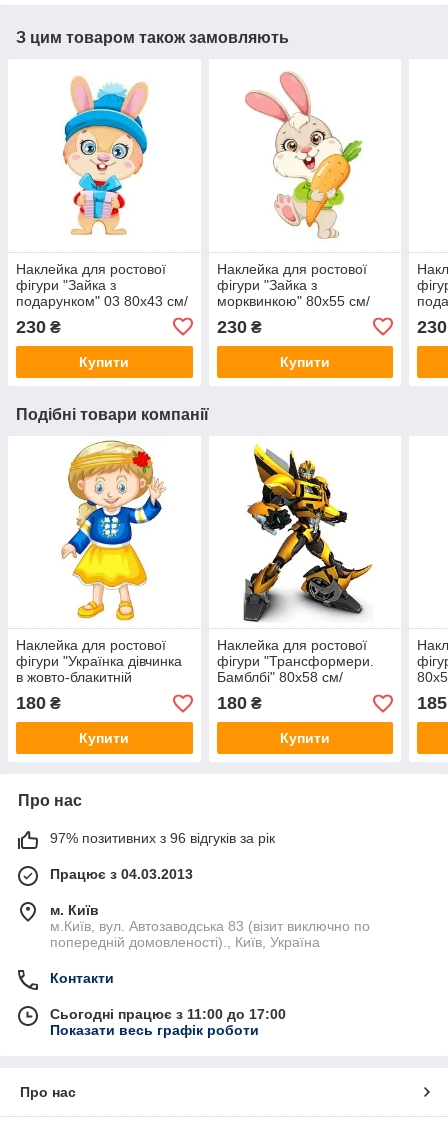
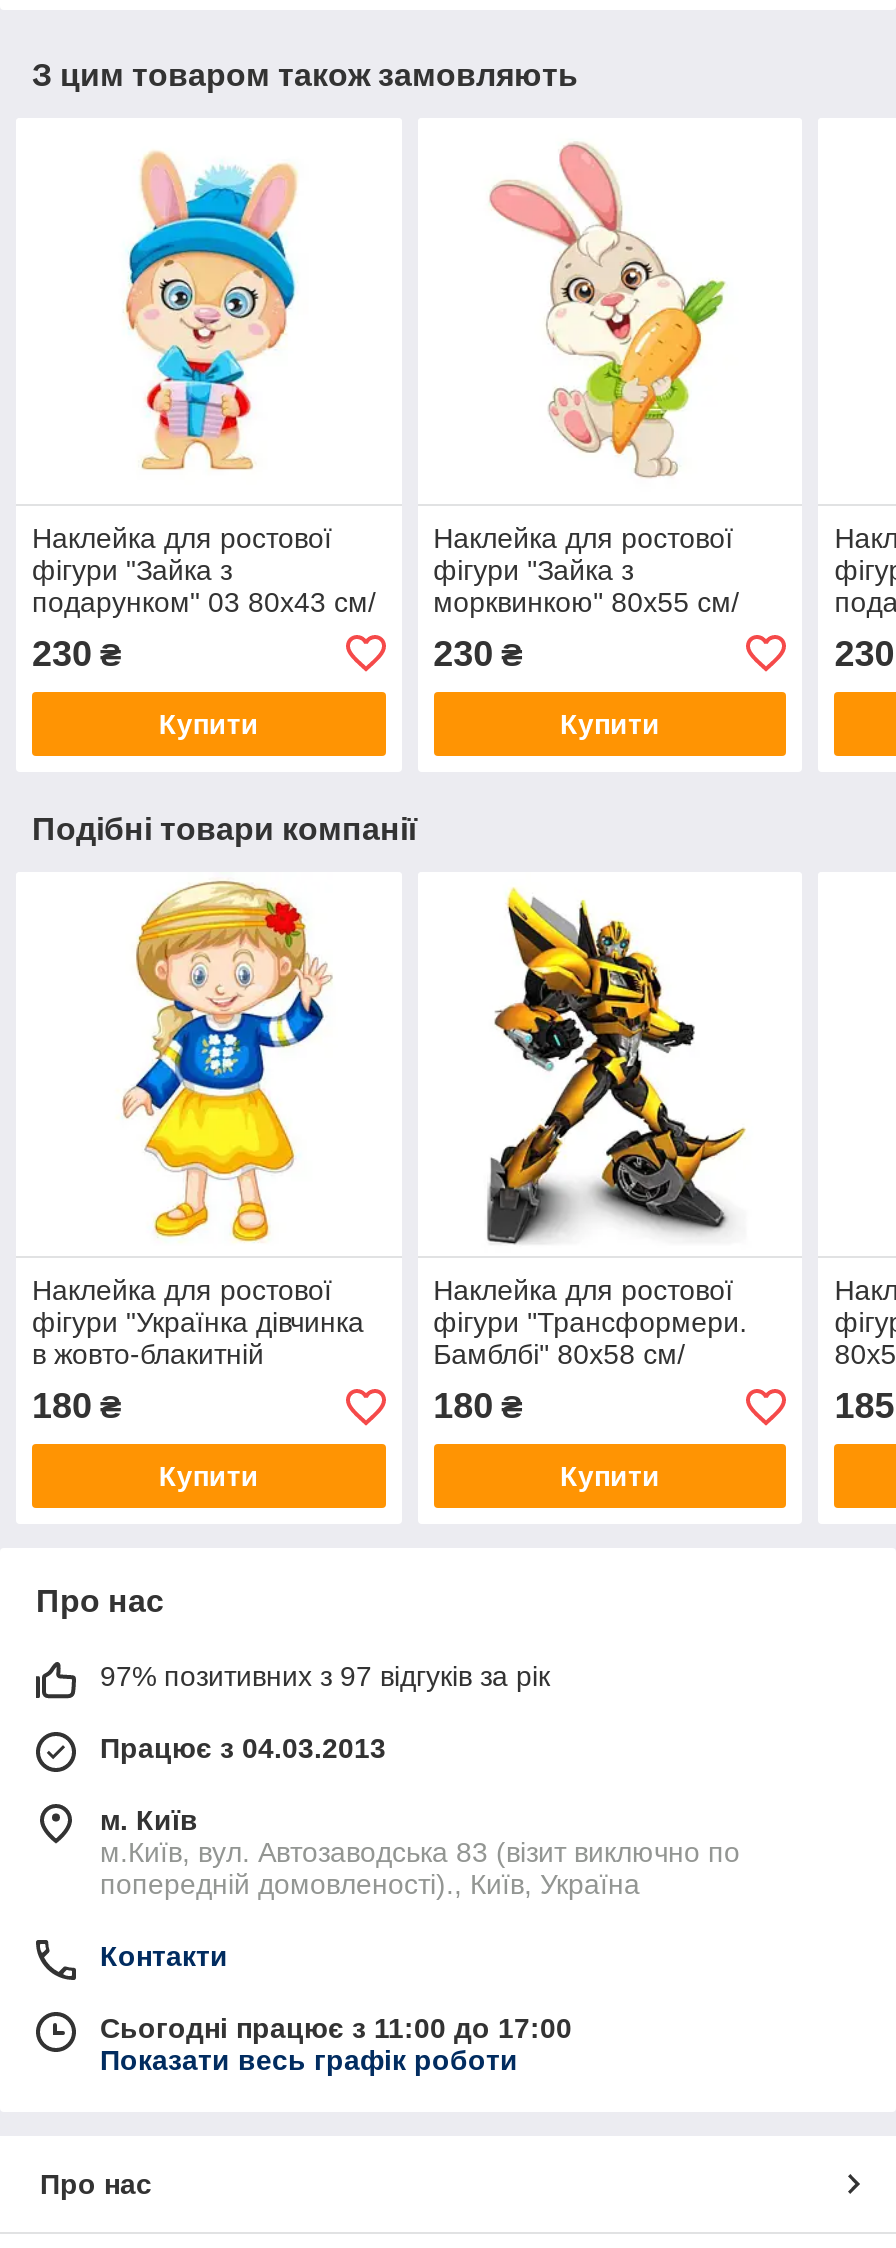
[50,830,275,846] 97% позитивних з 96 відгуків за рік -> [100,1661,550,1693] 97% позитивних з 97 відгуків за рік

